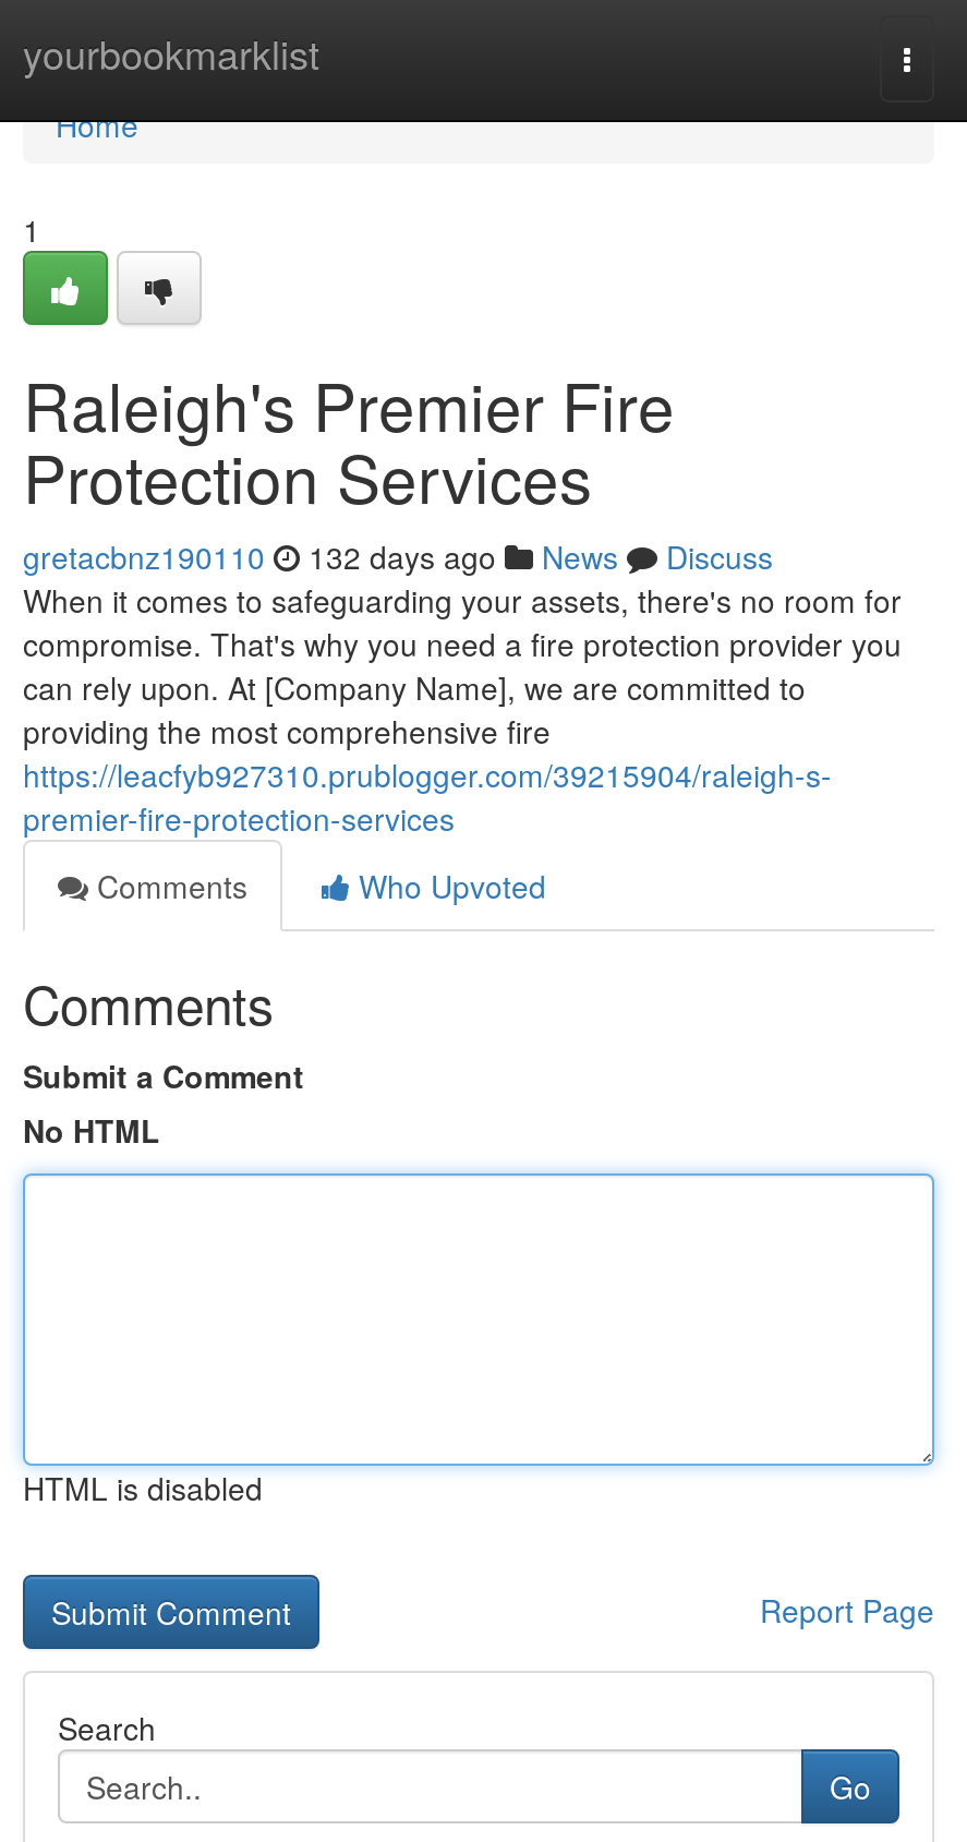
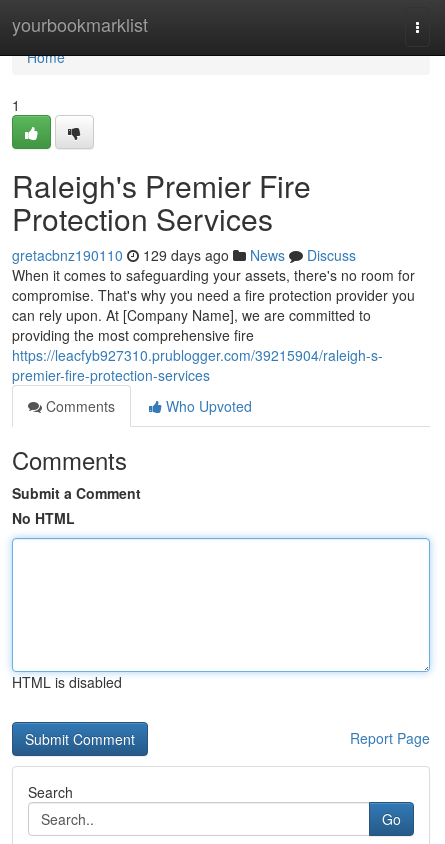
[23,534,773,578] gretacbnz190110 132 days ago News Discuss -> [12,245,356,265] gretacbnz190110 129 days ago News Discuss

